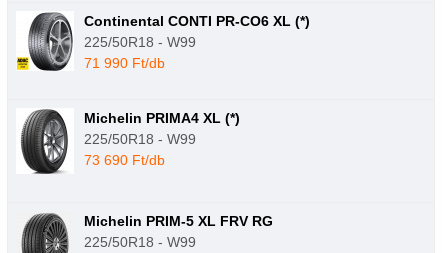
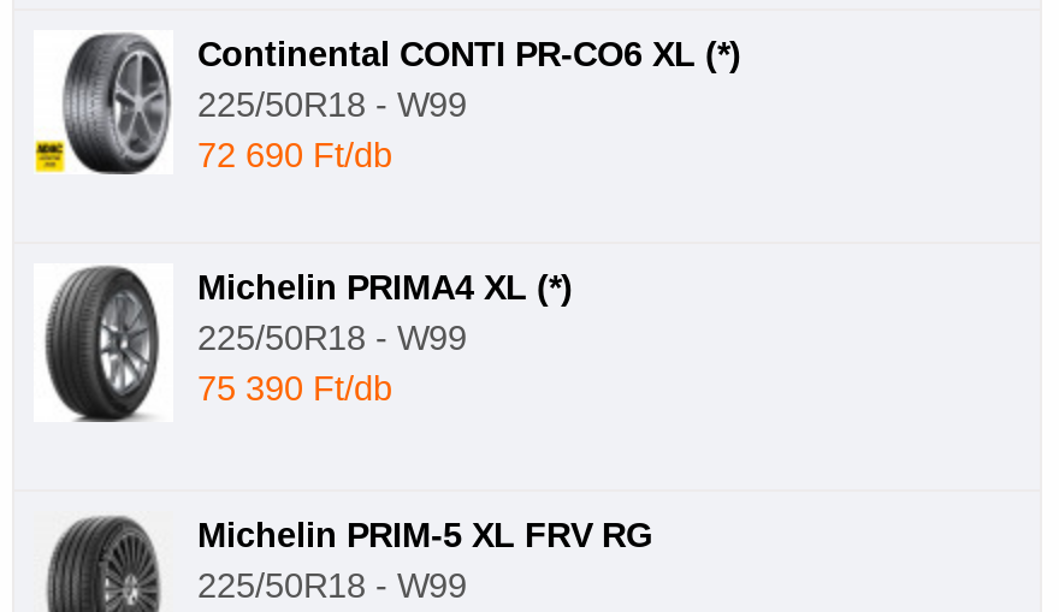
[84,55,165,71] 71 990 Ft/db -> [197,136,392,174] 72 690 Ft/db
[84,152,165,168] 73 690 Ft/db -> [197,369,392,408] 75 390 Ft/db

